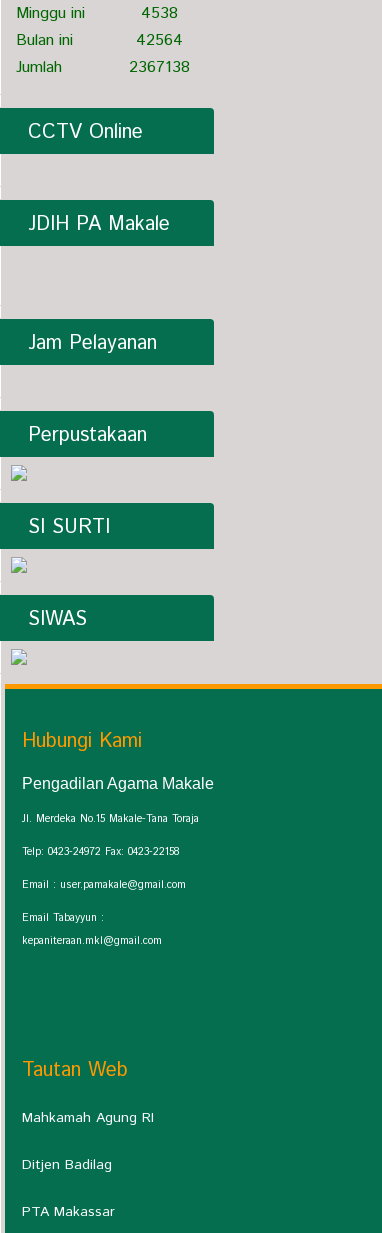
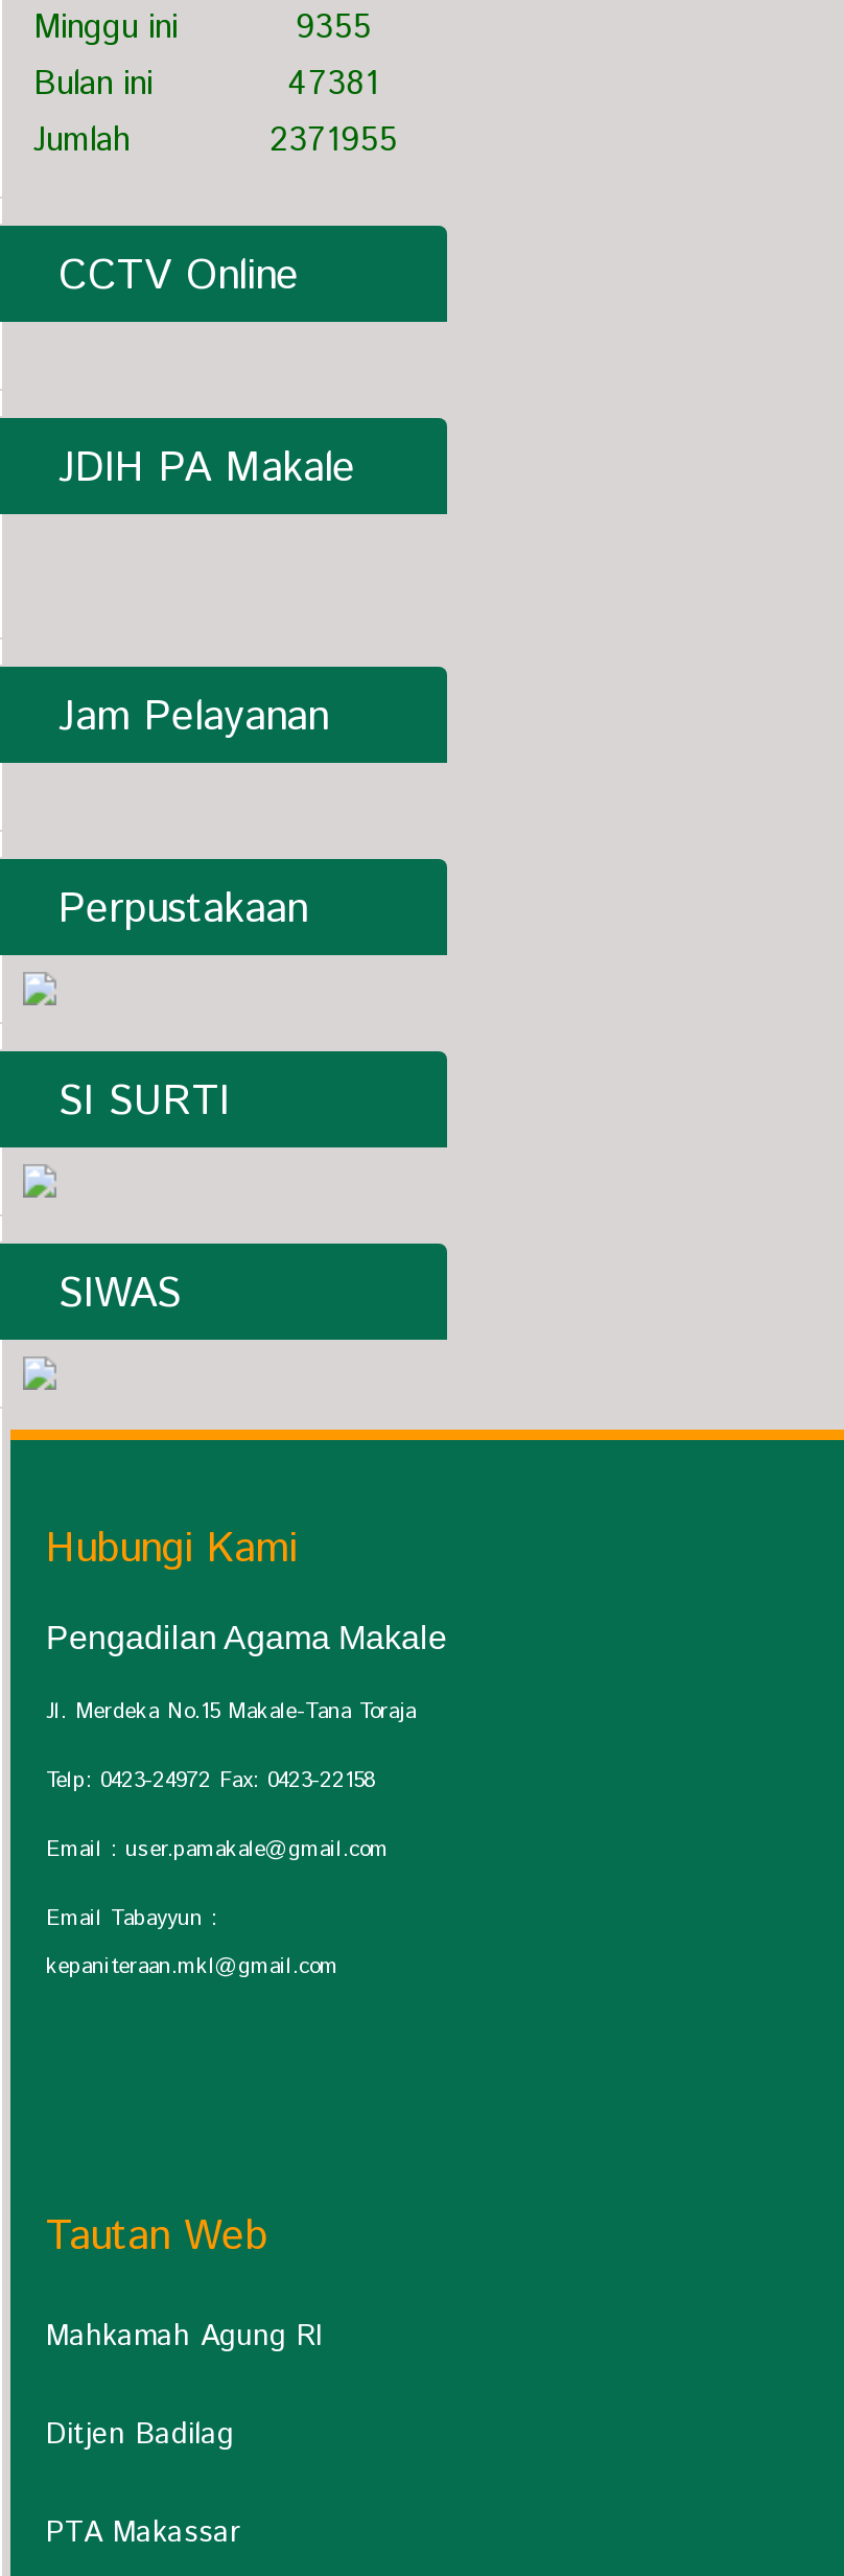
[141,2,178,25] 4538 -> [296,4,372,52] 9355
[136,29,183,52] 42564 -> [288,61,380,109] 47381
[129,56,190,79] 2367138 -> [270,117,398,165] 2371955

